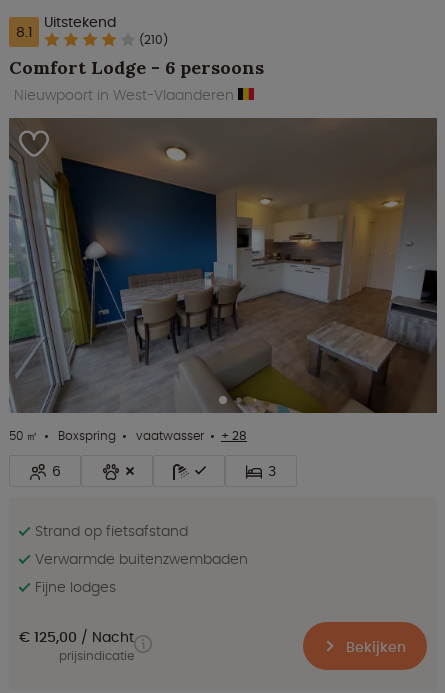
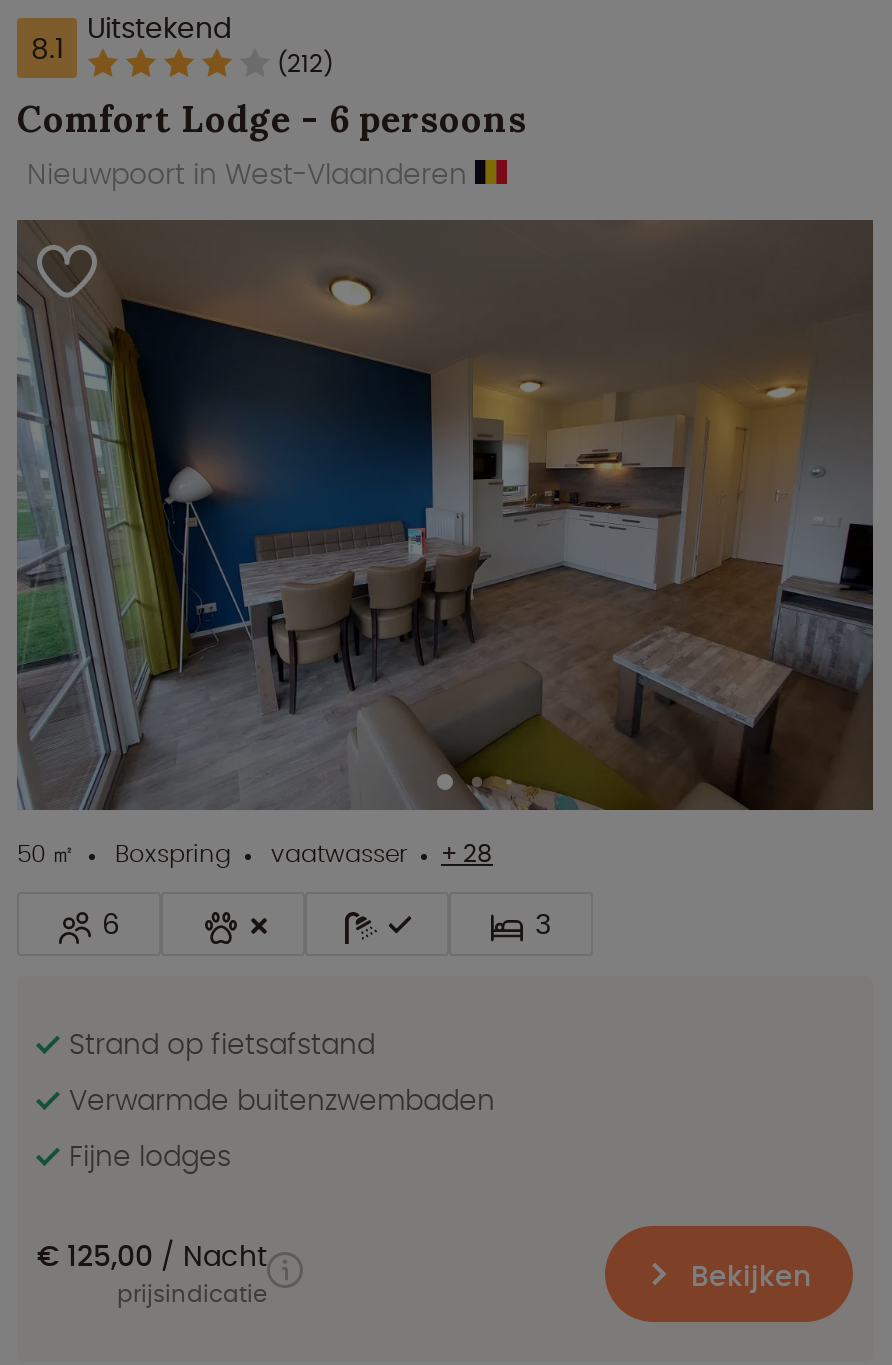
[16,12,168,48] 8.1 Uitstekend (210) -> [31,9,333,81] 8.1 Uitstekend (212)

